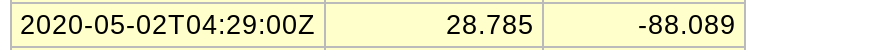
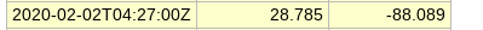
[20,10,316,40] 2020-05-02T04:29:00Z -> [12,6,191,24] 2020-02-02T04:27:00Z

